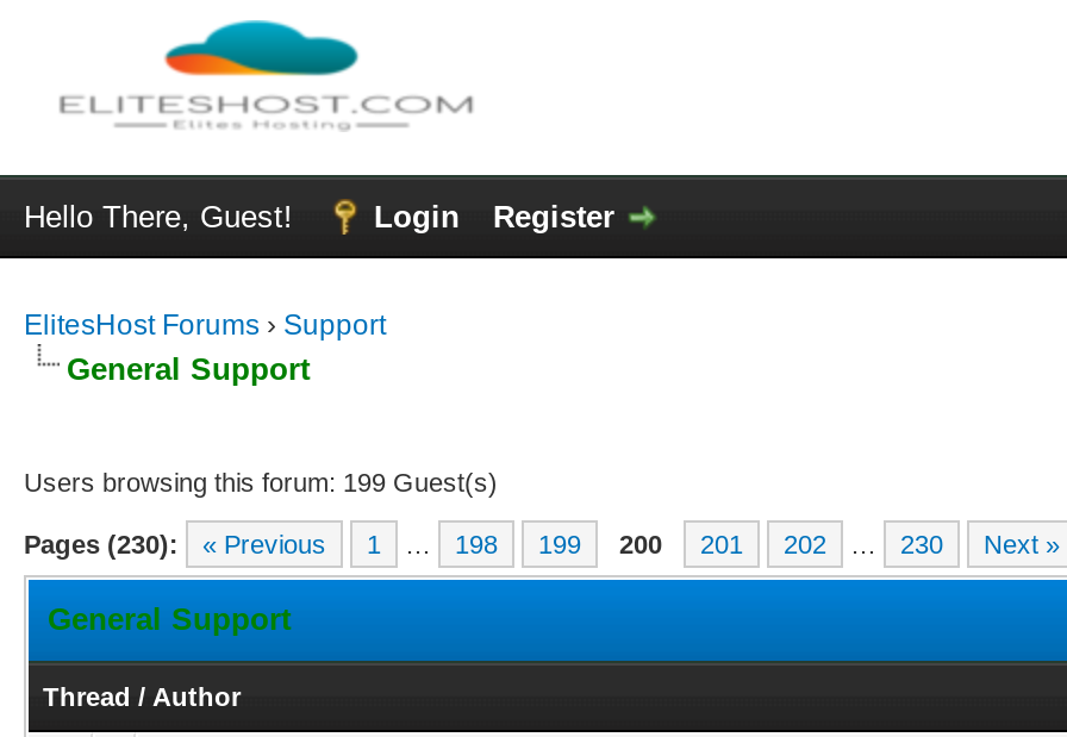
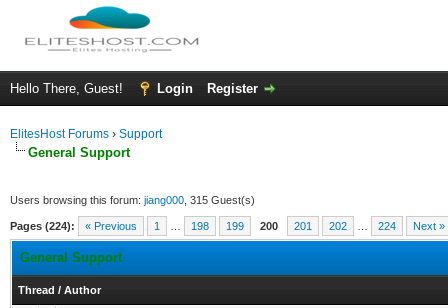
[24,468,498,496] Users browsing this forum: 199 Guest(s) -> [10,194,255,206] Users browsing this forum: jiang000, 315 Guest(s)
[24,530,179,558] Pages (230): -> [10,220,75,232] Pages (224):
[850,530,943,558] … 230 -> [357,220,396,232] … 224

